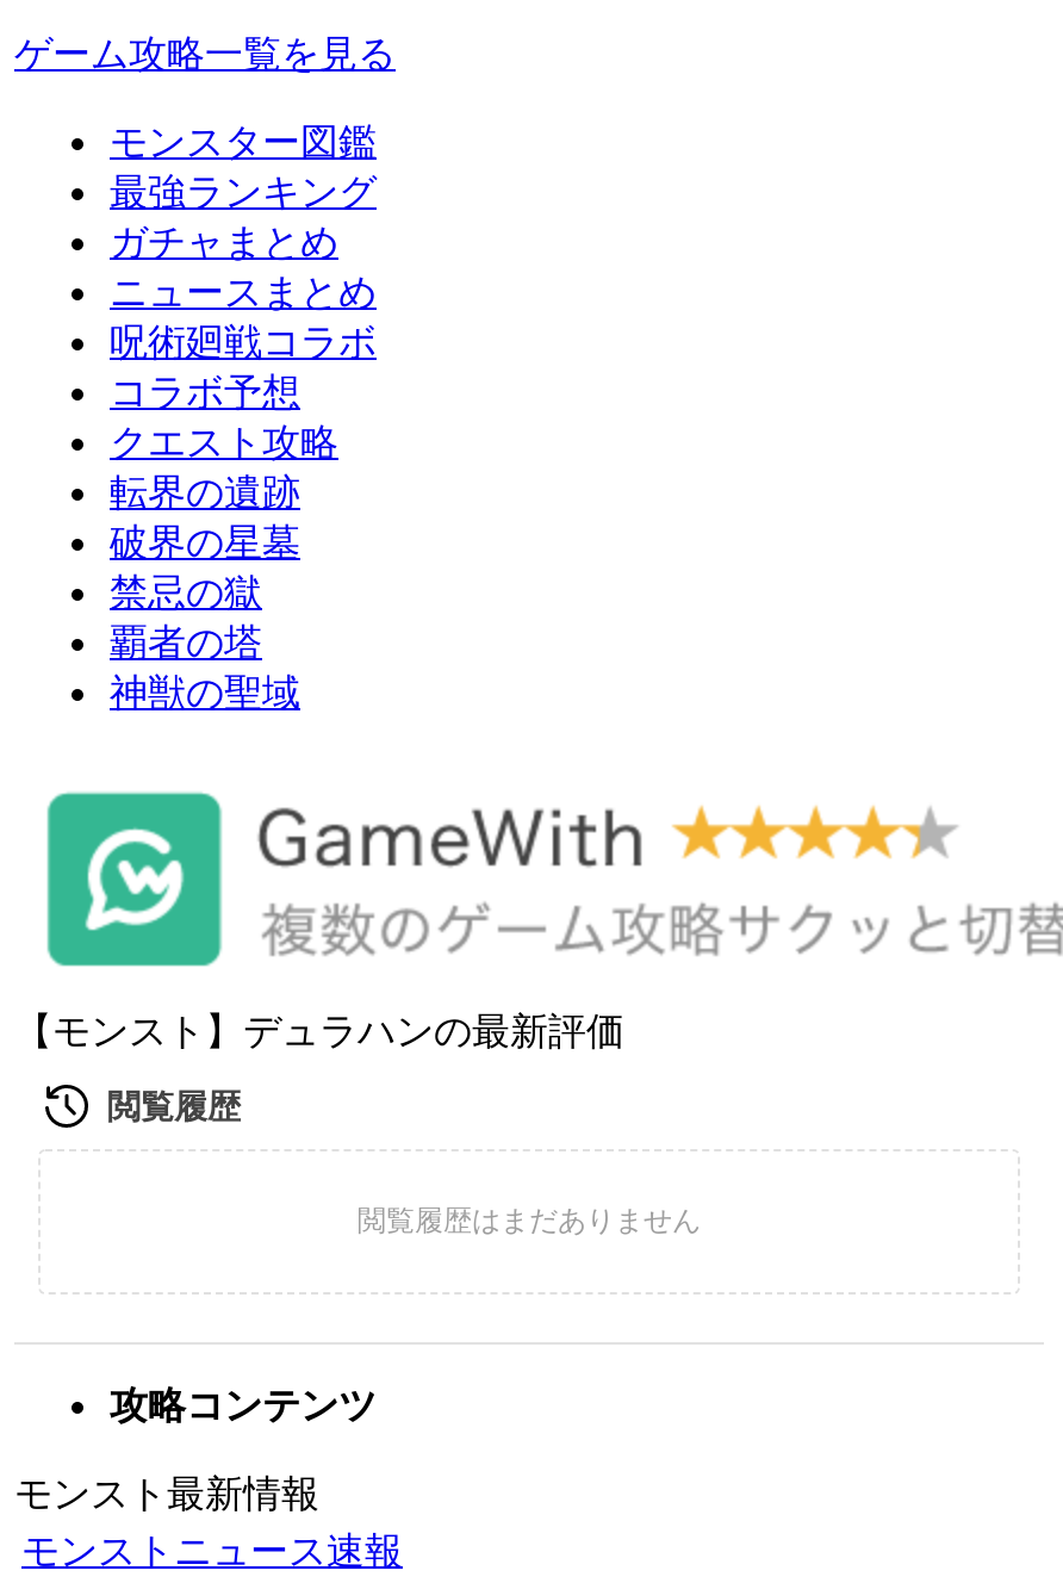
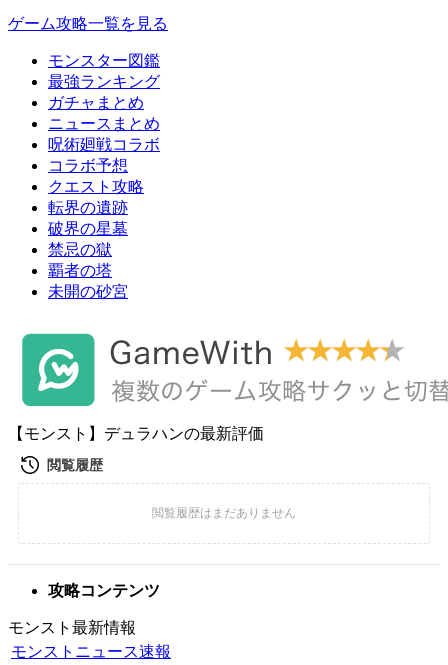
[110,672,300,713] 神獣の聖域 -> [48,283,128,300] 未開の砂宮

